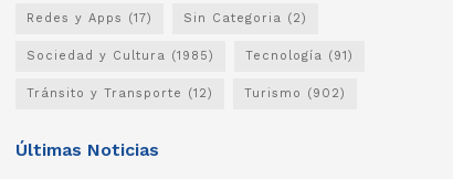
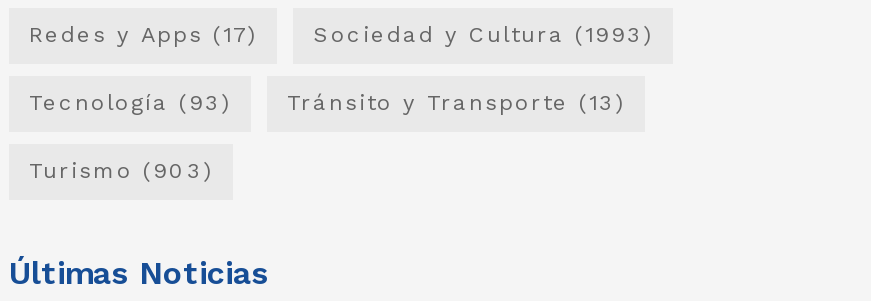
[183,11,307,25] Sin Categoria (2) -> [313,22,653,48] Sociedad y Cultura (1993)
[27,49,354,63] Sociedad y Cultura (1985) | Tecnología (91) -> [29,90,625,116] Tecnología (93) | Tránsito y Transporte (13)
[27,86,346,101] Tránsito y Transporte (12) | Turismo (902) -> [29,158,213,184] Turismo (903)

